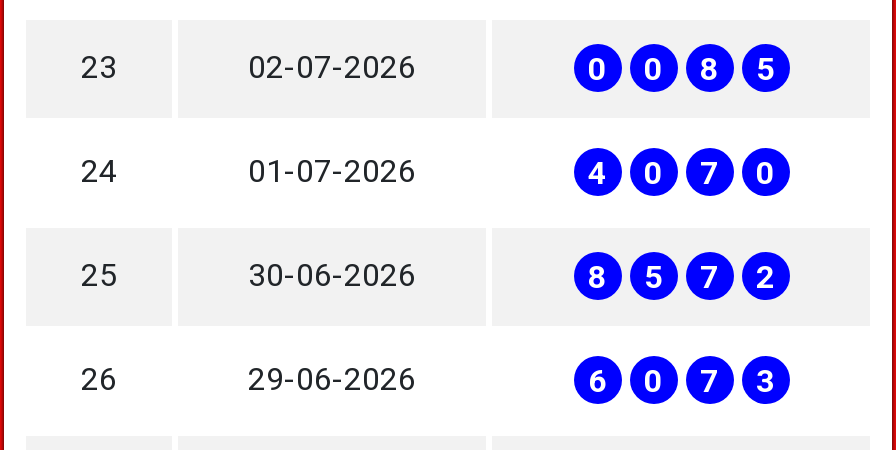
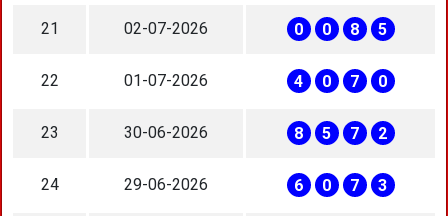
[81,48,117,86] 23 -> [40,19,58,38] 21
[81,152,117,190] 24 -> [40,71,58,90] 22
[81,256,117,294] 25 -> [40,123,58,142] 23
[81,360,117,398] 26 -> [40,175,58,194] 24

